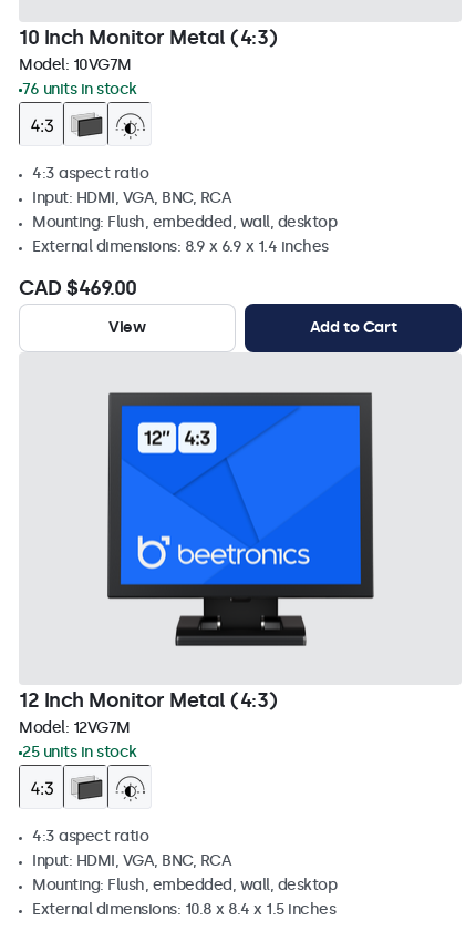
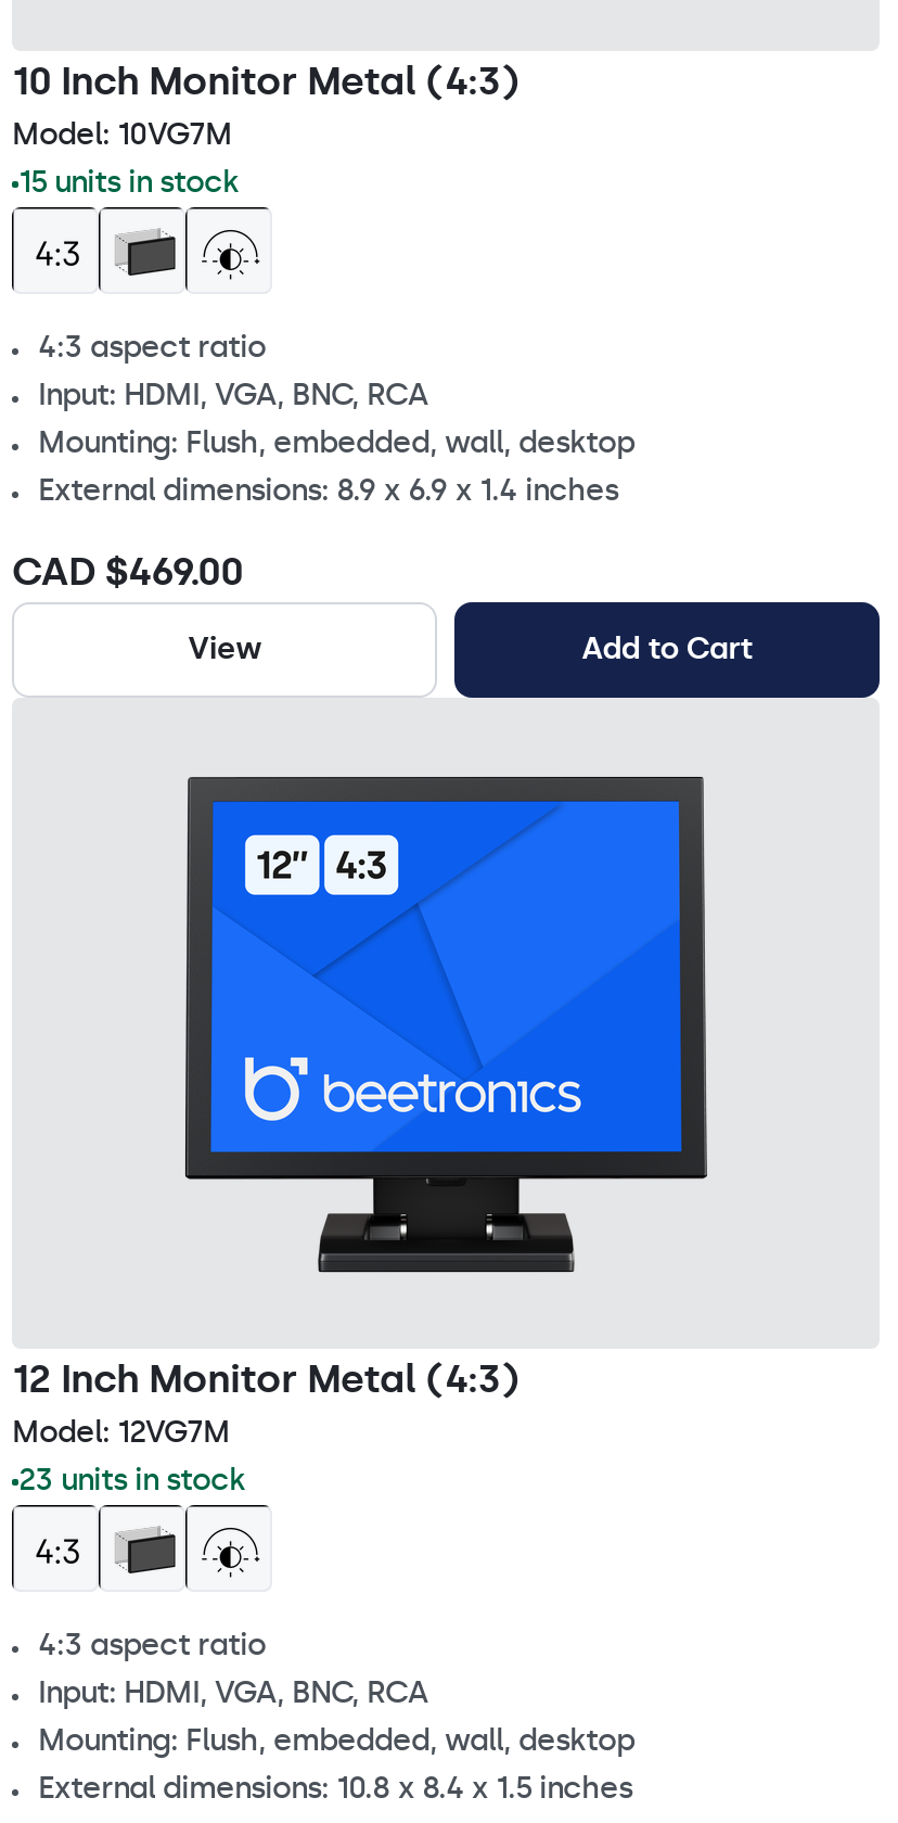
[22,80,137,99] 76 units in stock -> [18,164,239,201] 15 units in stock
[22,743,137,761] 25 units in stock -> [18,1462,245,1499] 23 units in stock

